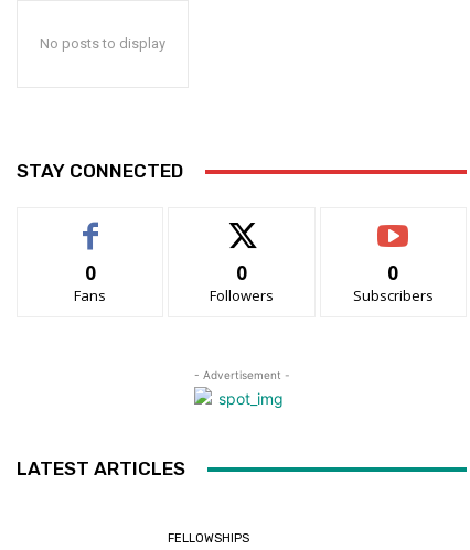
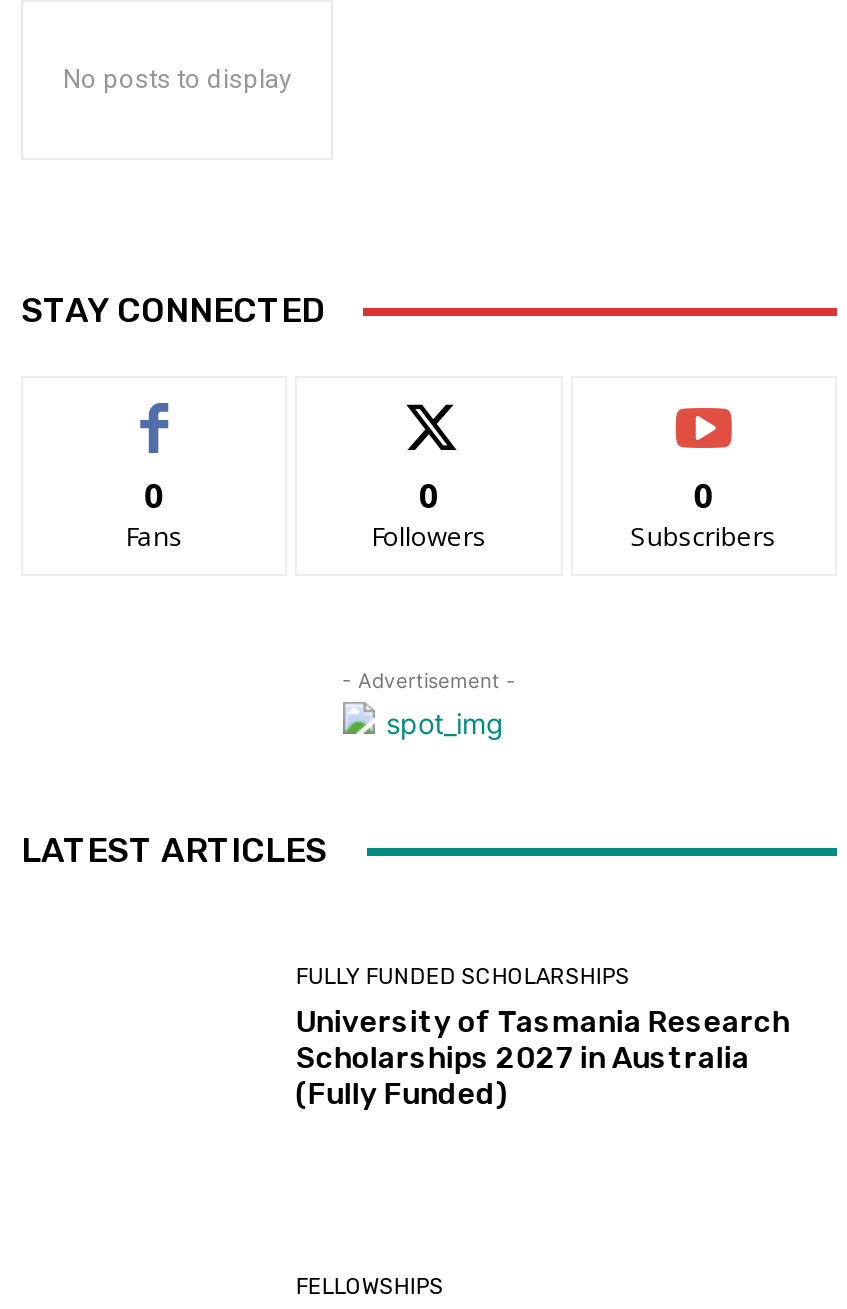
none -> [296,963,790,1111] FULLY FUNDED SCHOLARSHIPS | University of Tasmania Research | Scholarships 2027 in Australia | (Fully Funded)

